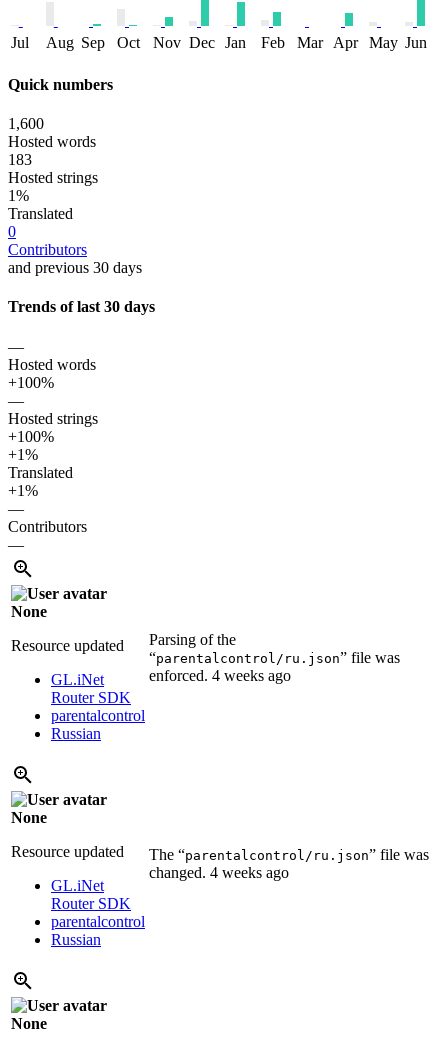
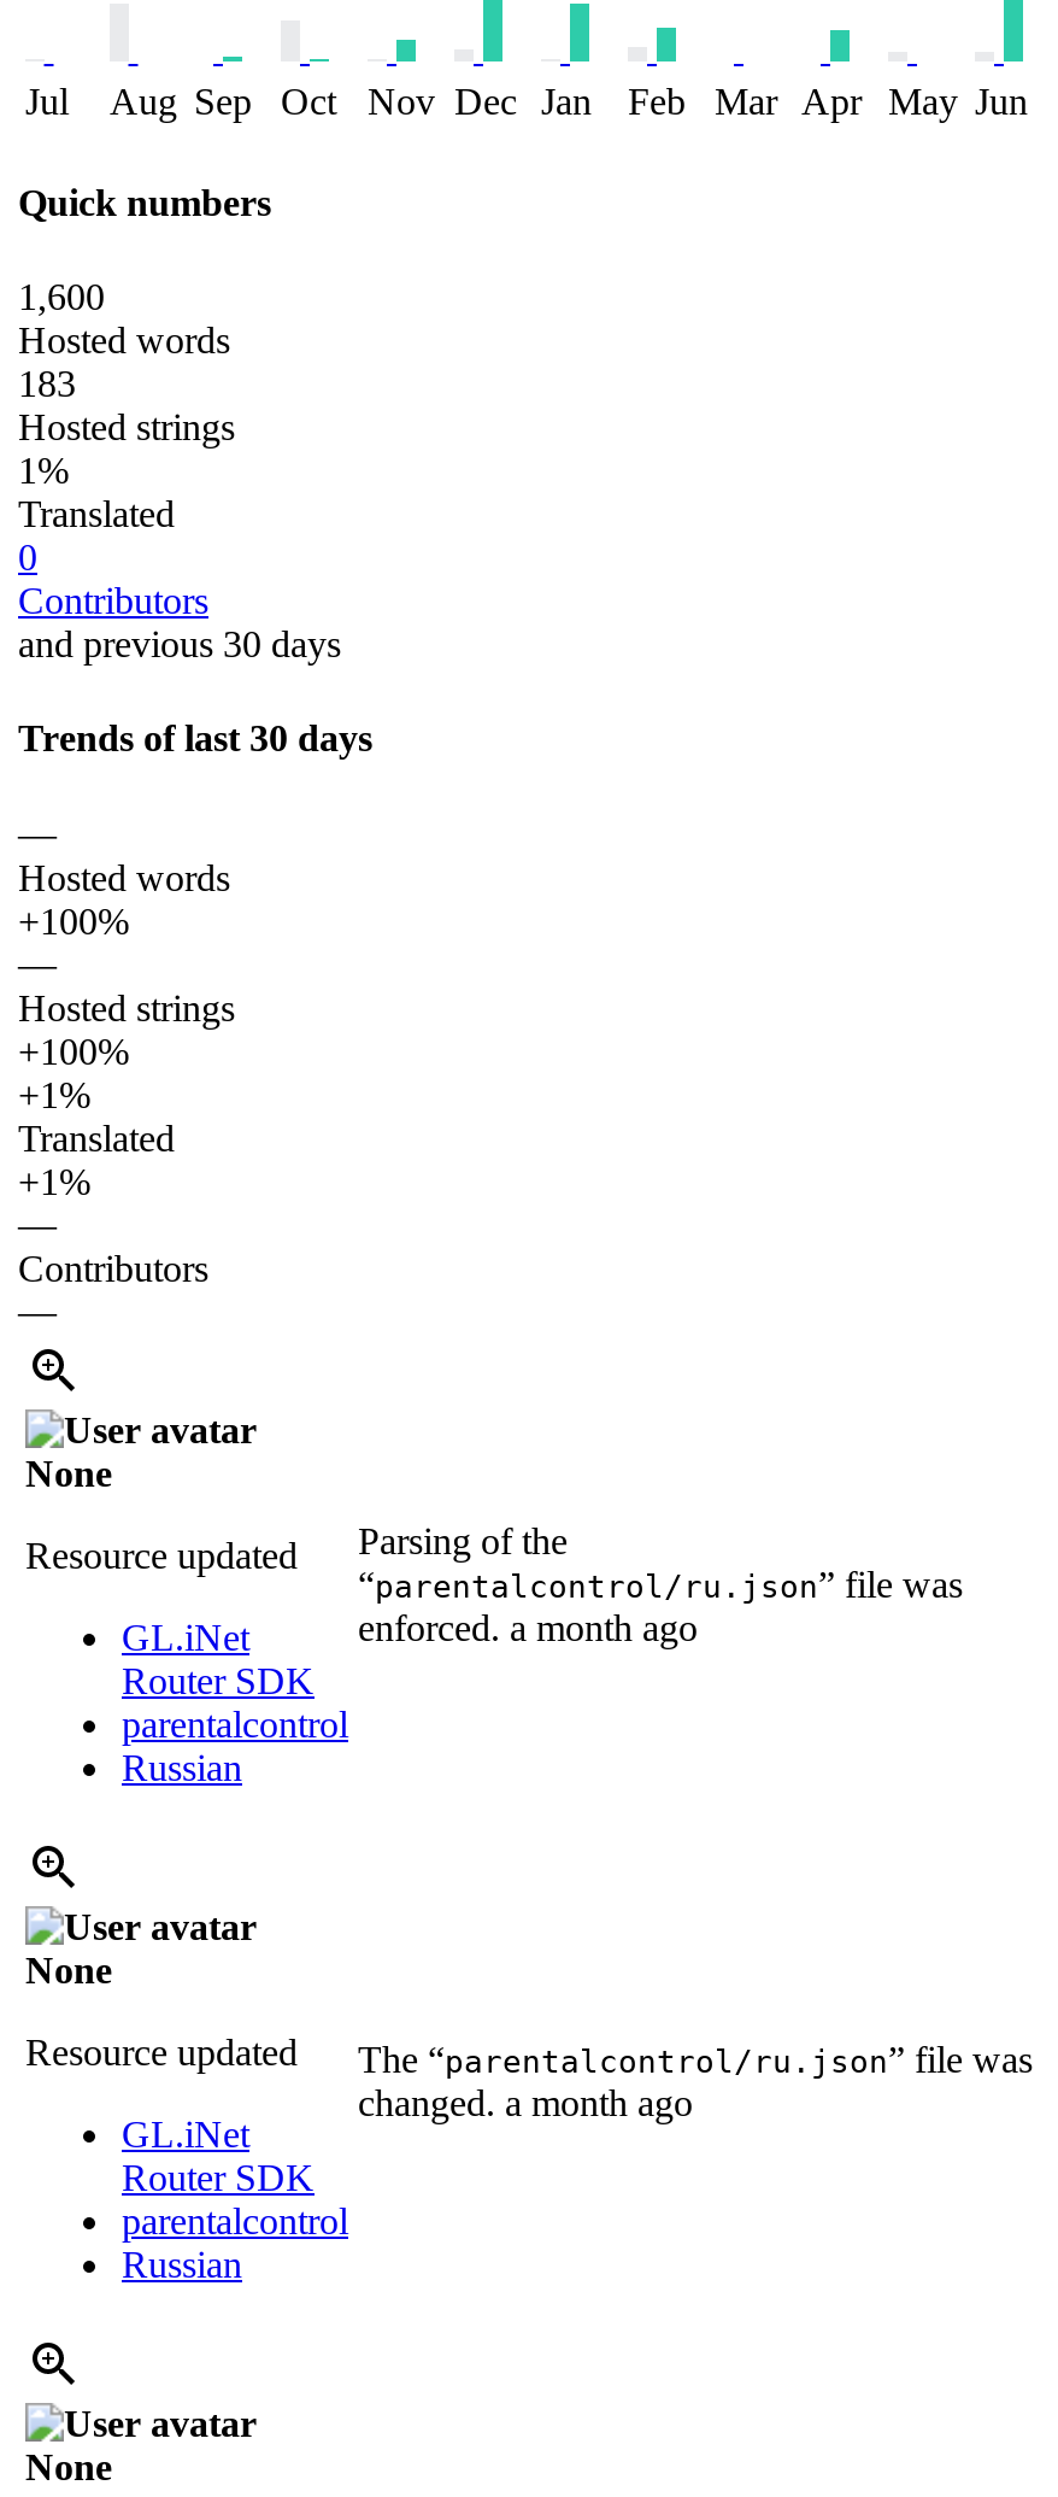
[149,667,291,684] enforced. 4 weeks ago -> [358,1606,698,1647] enforced. a month ago
[149,864,289,881] changed. 4 weeks ago -> [358,2082,693,2123] changed. a month ago

